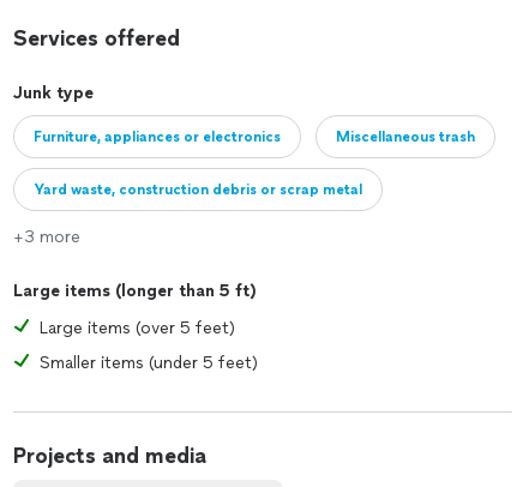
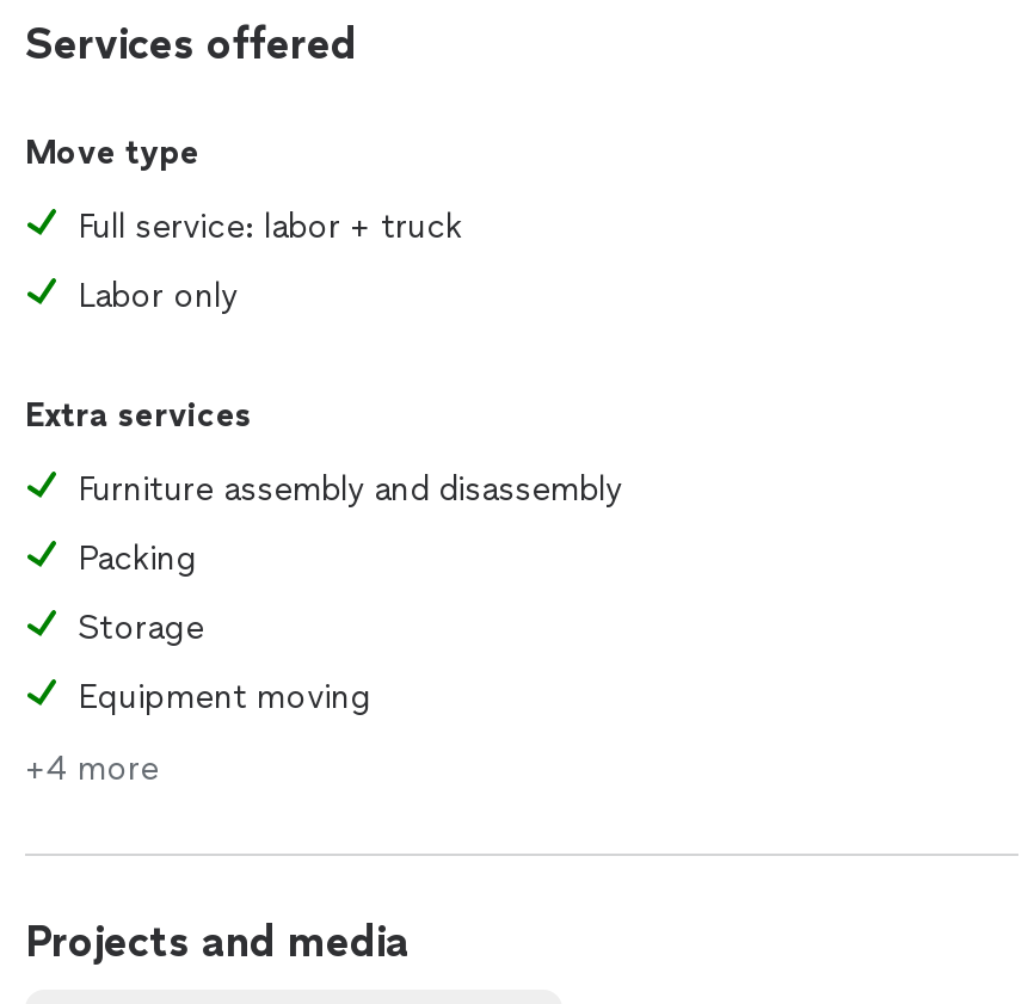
[13,83,475,373] Junk type | Furniture, appliances or electronics | Miscellaneous trash | Yard waste, construction debris or scrap metal | +3 more | Large items (longer than 5 ft) | Large items (over 5 feet) | Smaller items (under 5 feet) -> [25,133,622,789] Move type | Full service: labor + truck | Labor only | Extra services | Furniture assembly and disassembly | Packing | Storage | Equipment moving | +4 more

